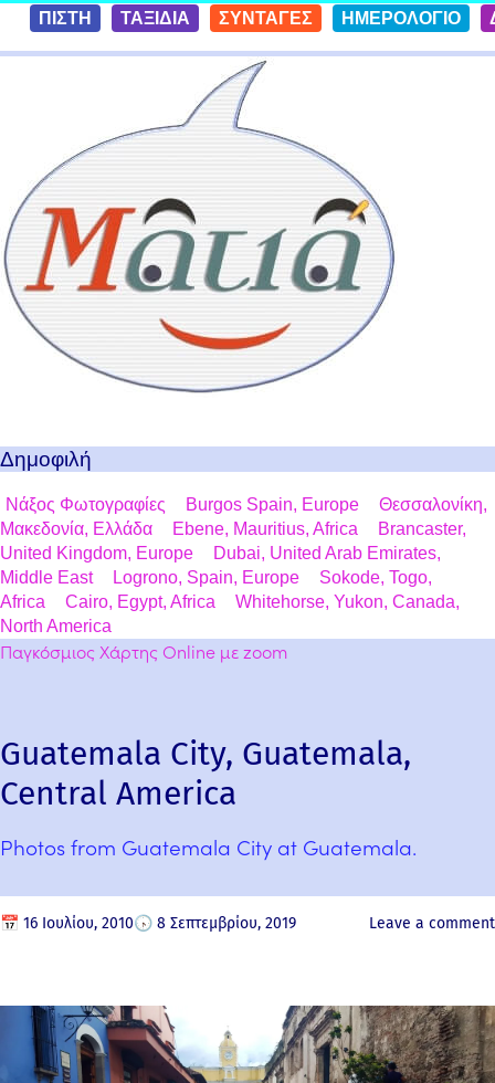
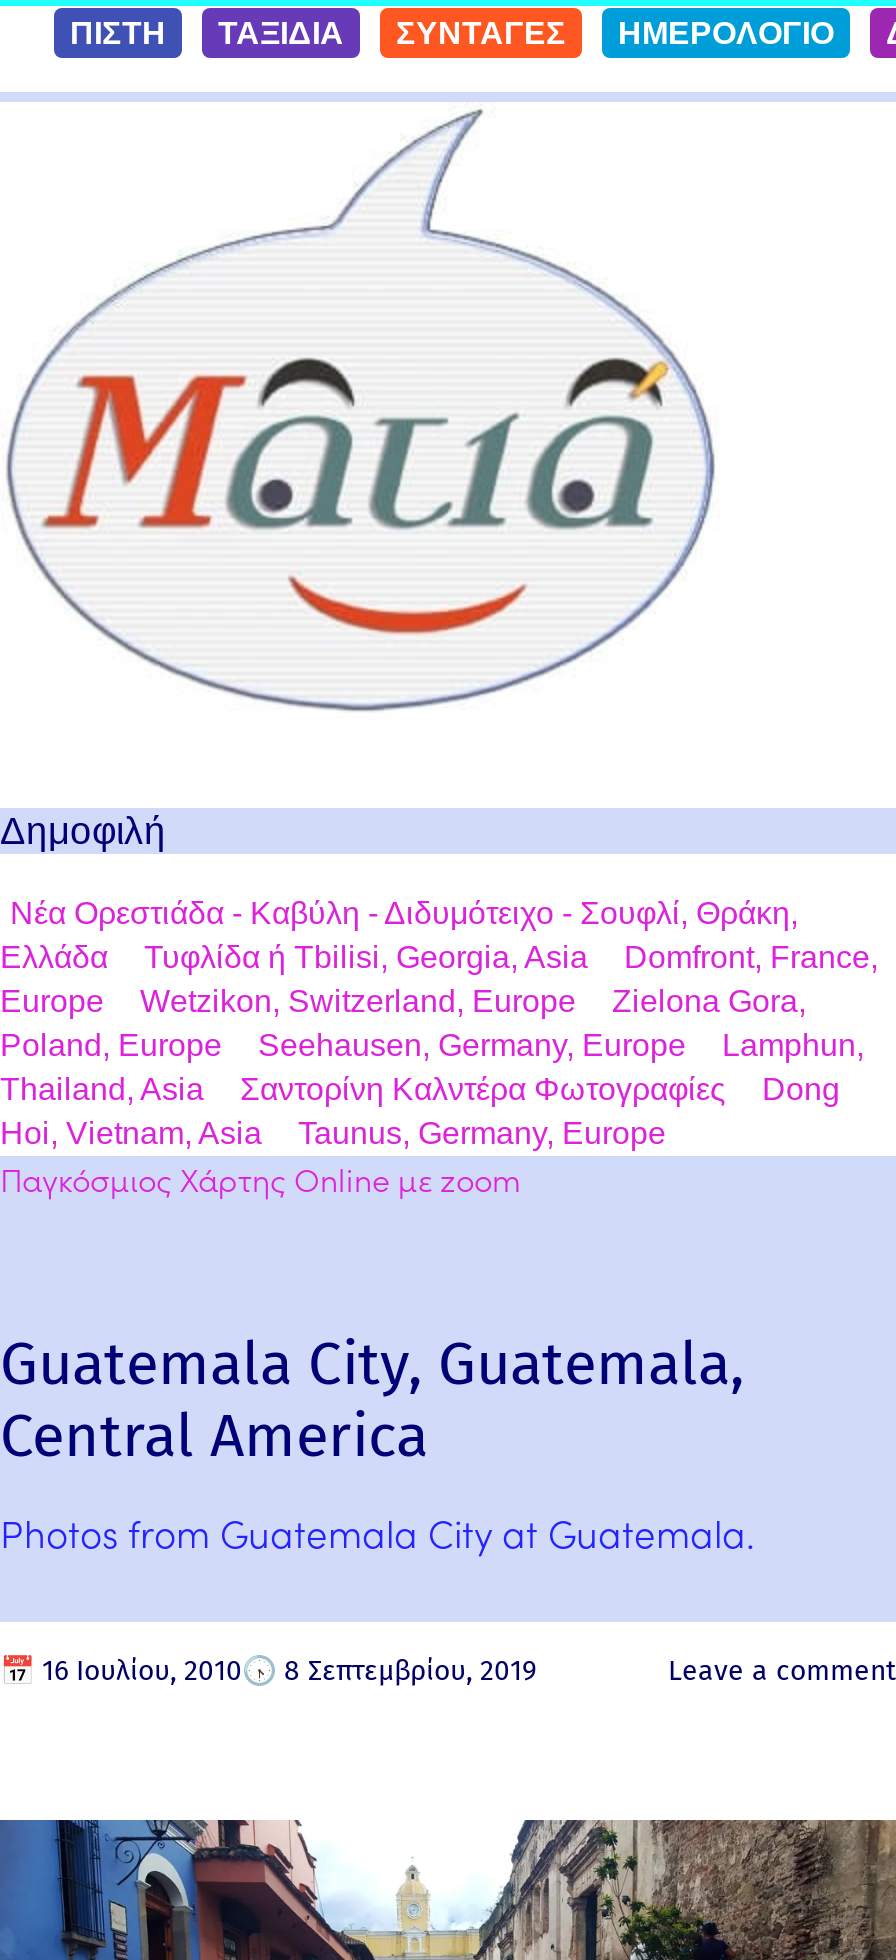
[0,495,487,636] Νάξος Φωτογραφίες | Burgos Spain, Europe | Θεσσαλονίκη, | Μακεδονία, Ελλάδα | Ebene, Mauritius, Africa | Brancaster, | United Kingdom, Europe | Dubai, United Arab Emirates, | Middle East | Logrono, Spain, Europe | Sokode, Togo, | Africa | Cairo, Egypt, Africa | Whitehorse, Yukon, Canada, | North America -> [0,896,878,1150] Νέα Ορεστιάδα - Καβύλη - Διδυμότειχο - Σουφλί, Θράκη, | Ελλάδα | Τυφλίδα ή Tbilisi, Georgia, Asia | Domfront, France, | Europe | Wetzikon, Switzerland, Europe | Zielona Gora, | Poland, Europe | Seehausen, Germany, Europe | Lamphun, | Thailand, Asia | Σαντορίνη Καλντέρα Φωτογραφίες | Dong | Hoi, Vietnam, Asia | Taunus, Germany, Europe

